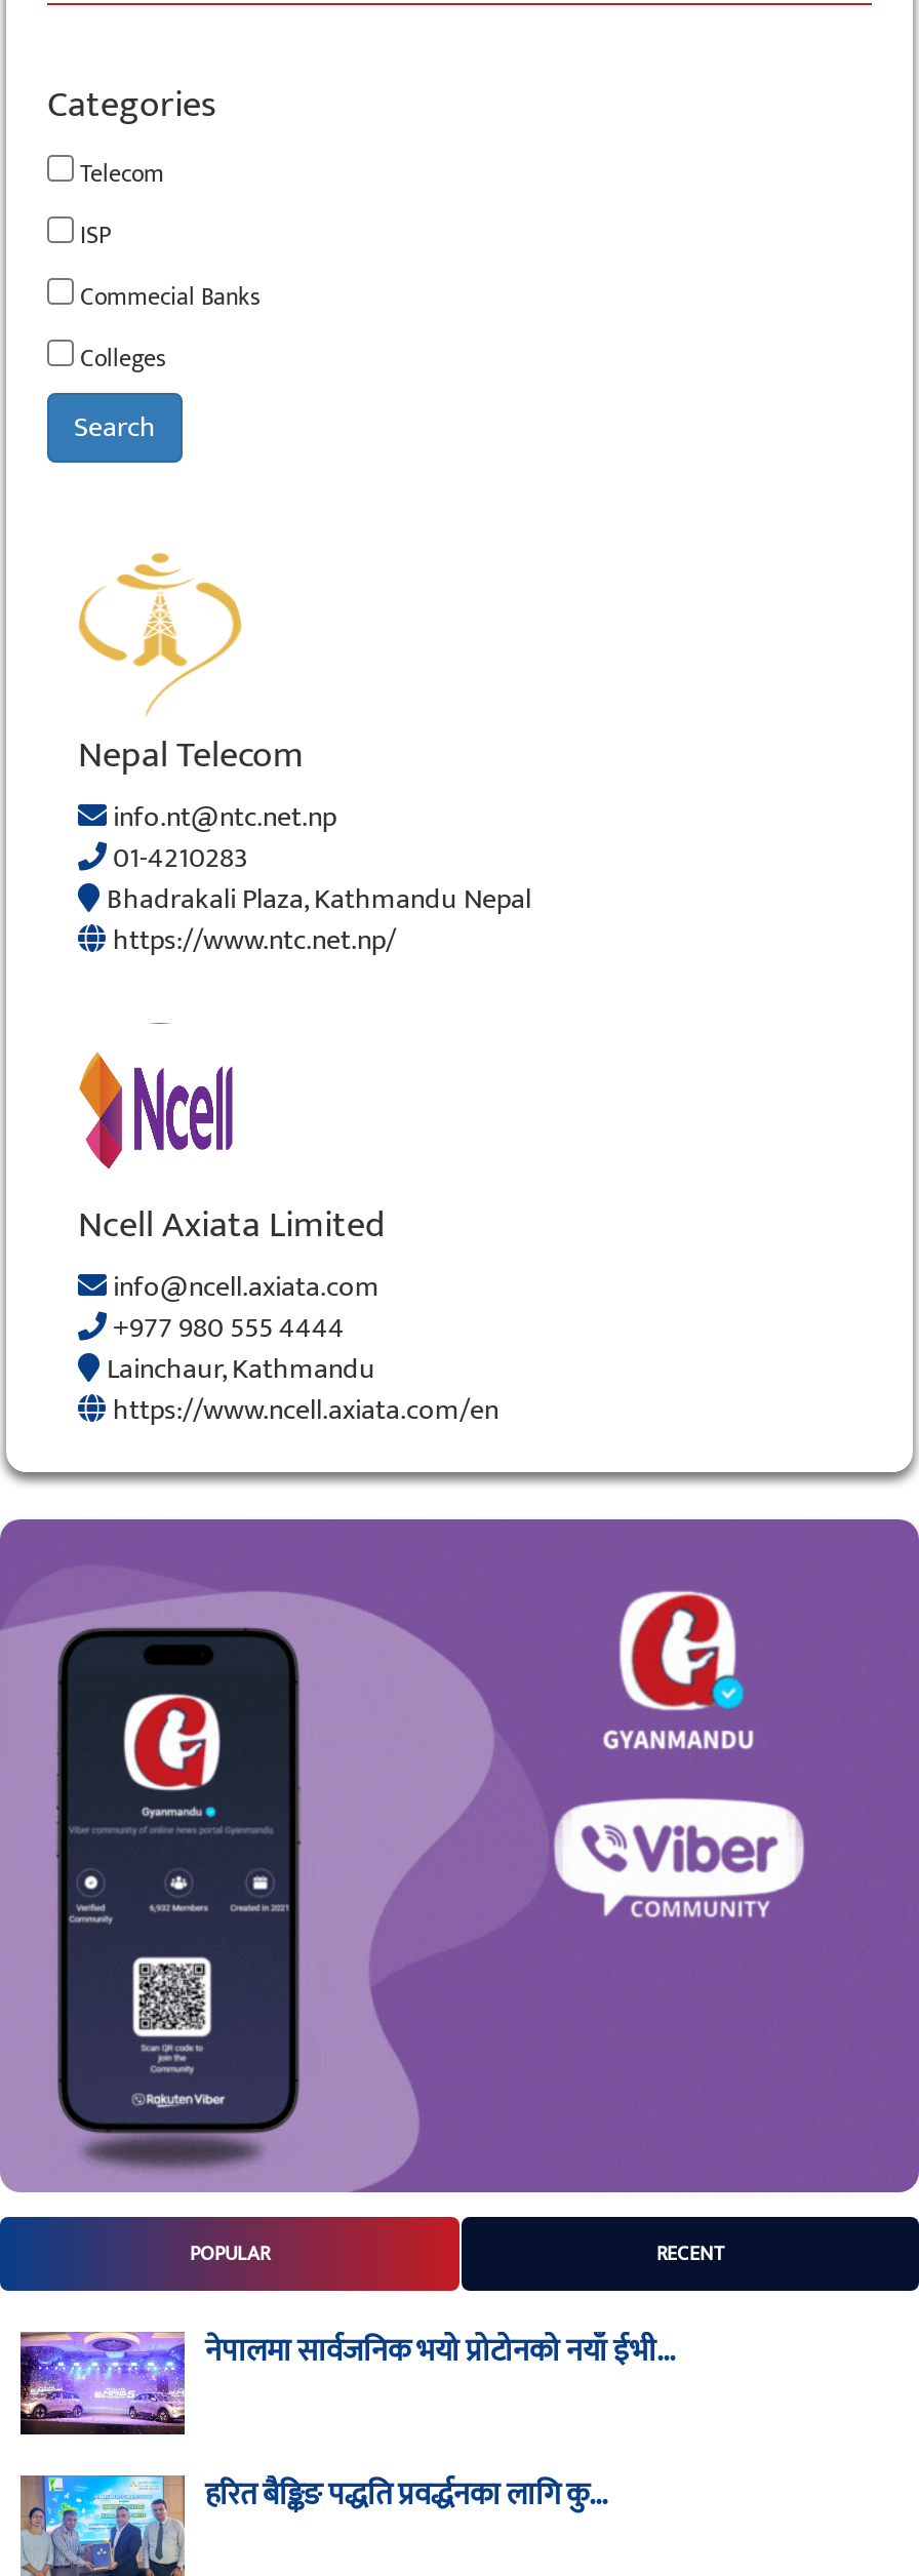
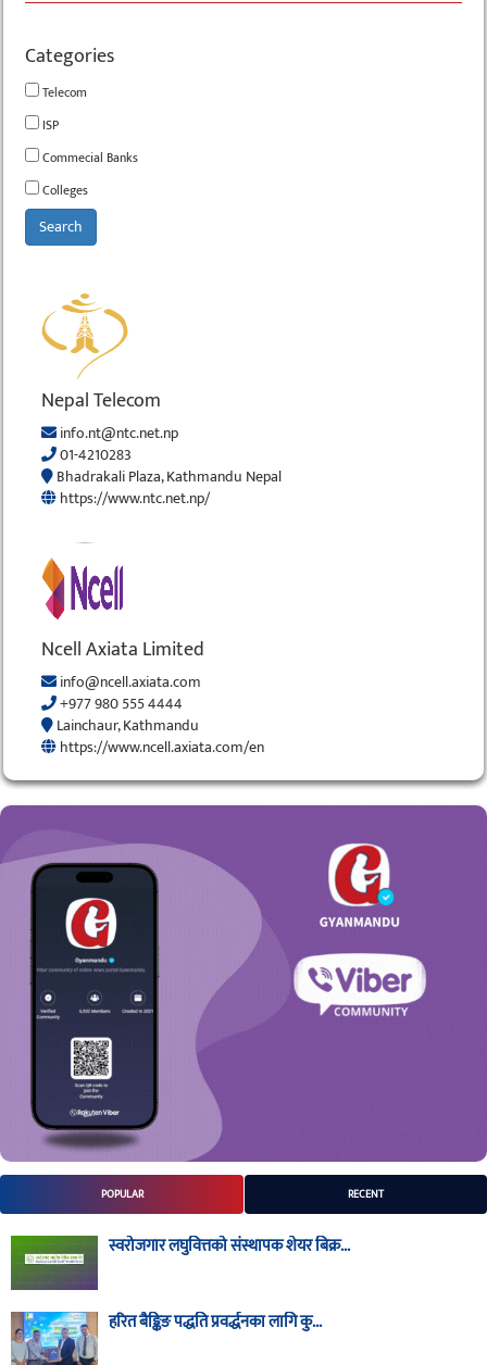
[18,2325,675,2432] [image] | नेपालमा सार्वजनिक भयो प्रोटोनको नयाँ ईभी... -> [10,1232,350,1290] [image] | स्वरोजगार लघुवित्तको संस्थापक शेयर बिक्र...

